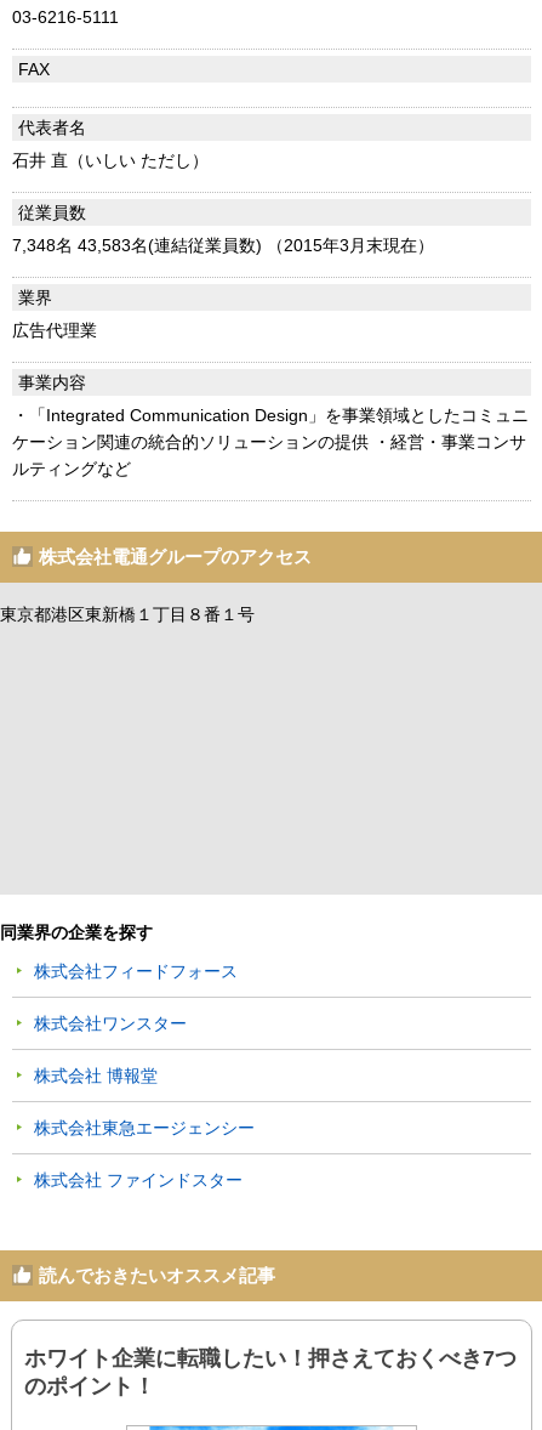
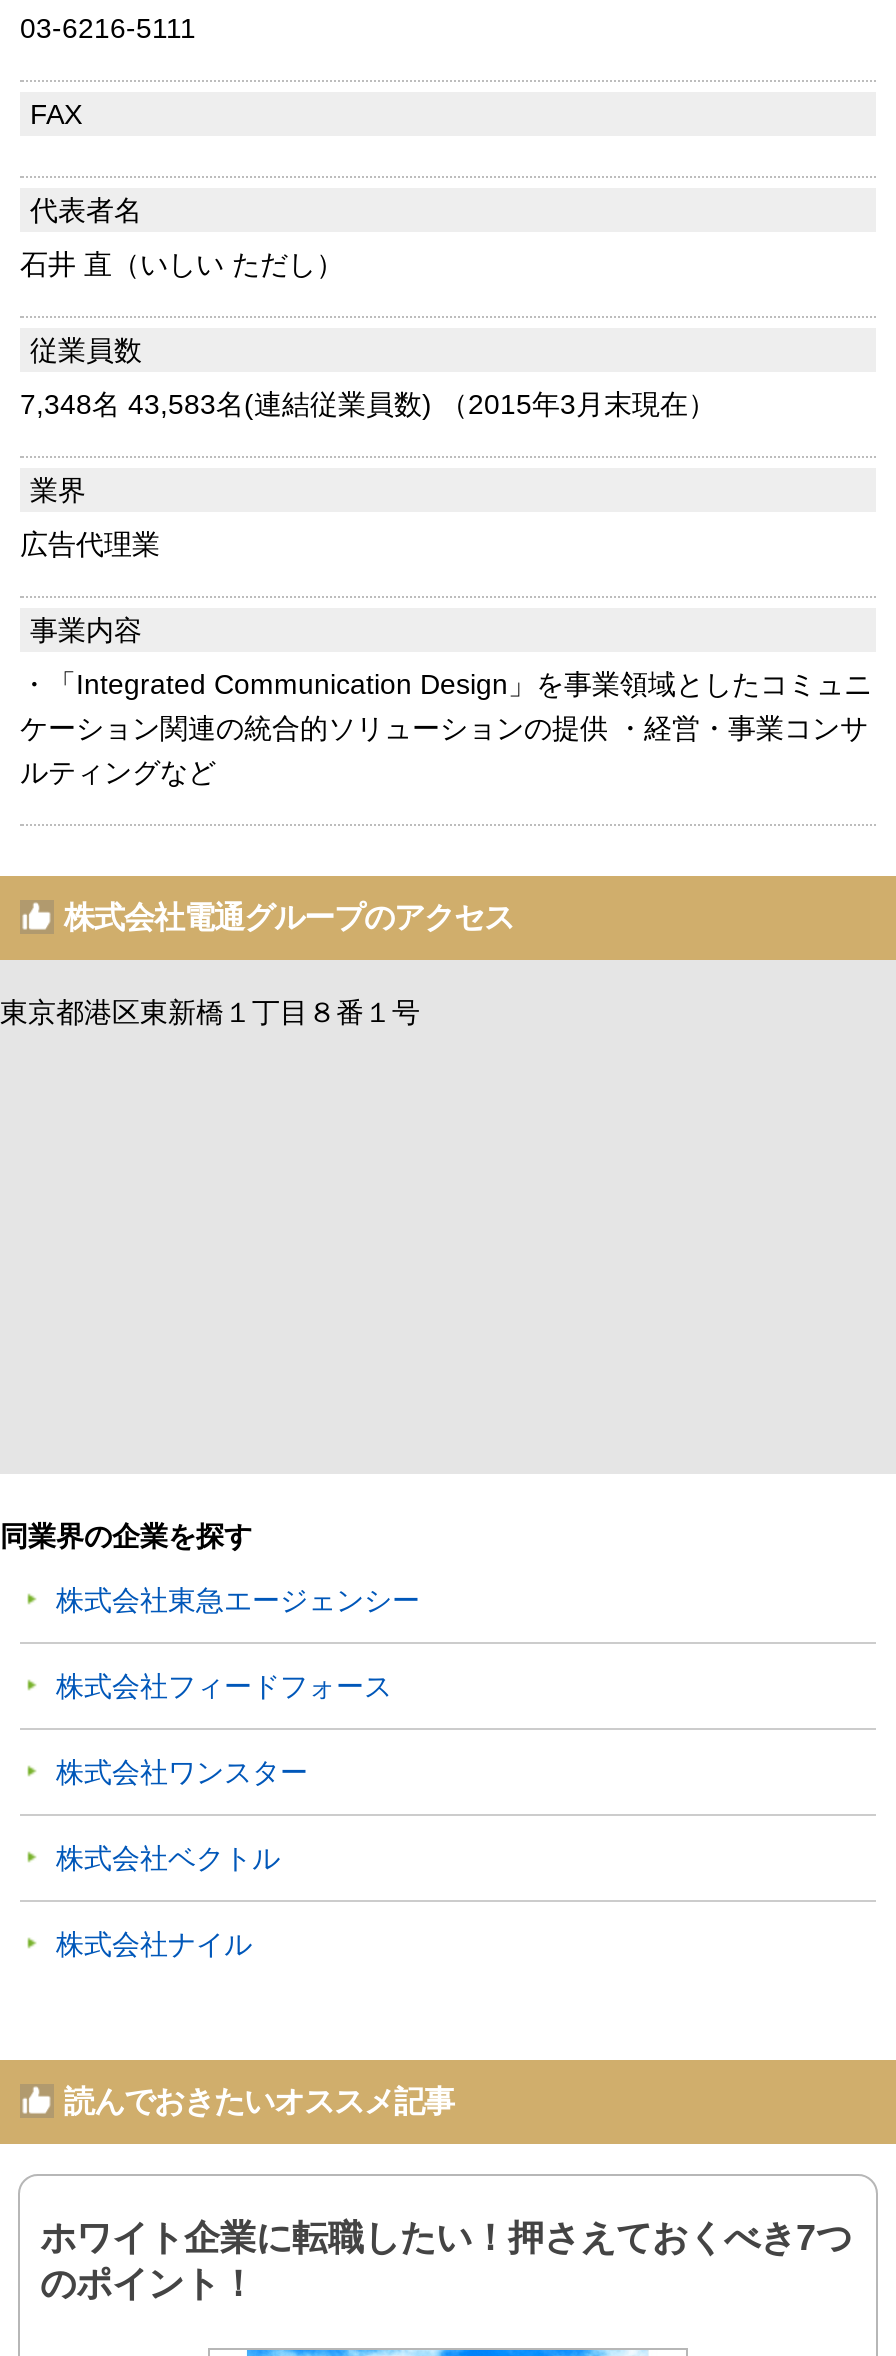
moved [34,961,238,1033] -> [56,1670,392,1788]: 株式会社フィードフォース | 株式会社ワンスター
[34,1066,243,1190] 株式会社 博報堂 | 株式会社 ファインドスター -> [56,1842,280,1960] 株式会社ベクトル | 株式会社ナイル
moved [34,1118,255,1137] -> [56,1584,420,1616]: 株式会社東急エージェンシー

